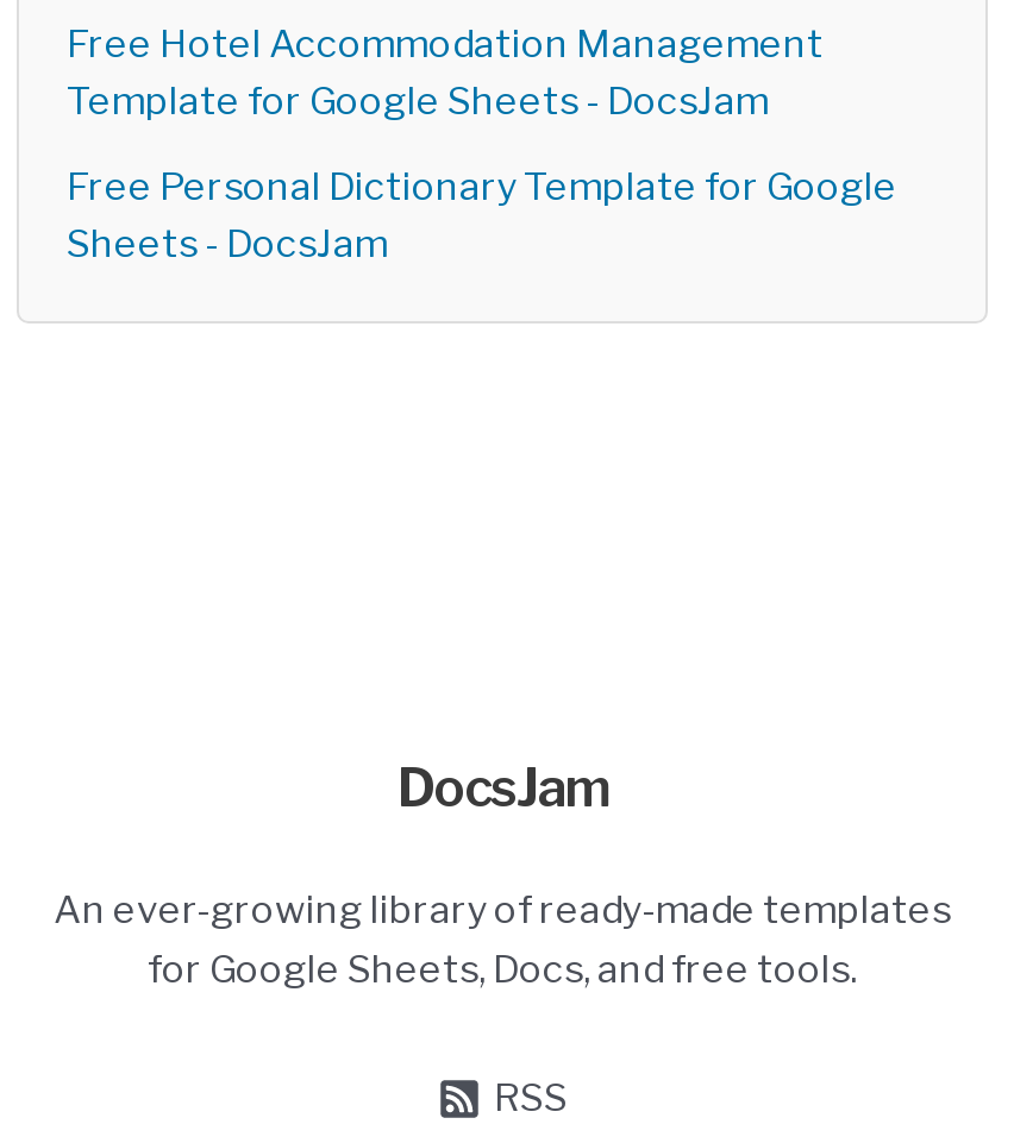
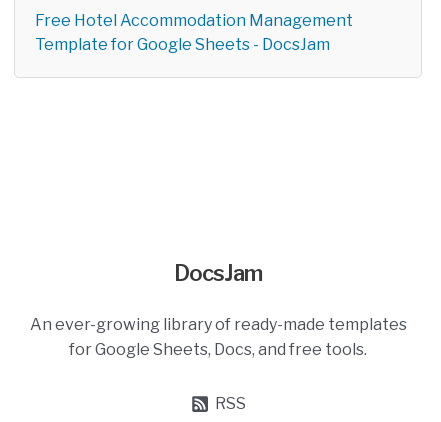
[67,163,897,265] Free Personal Dictionary Template for Google | Sheets - DocsJam -> none

